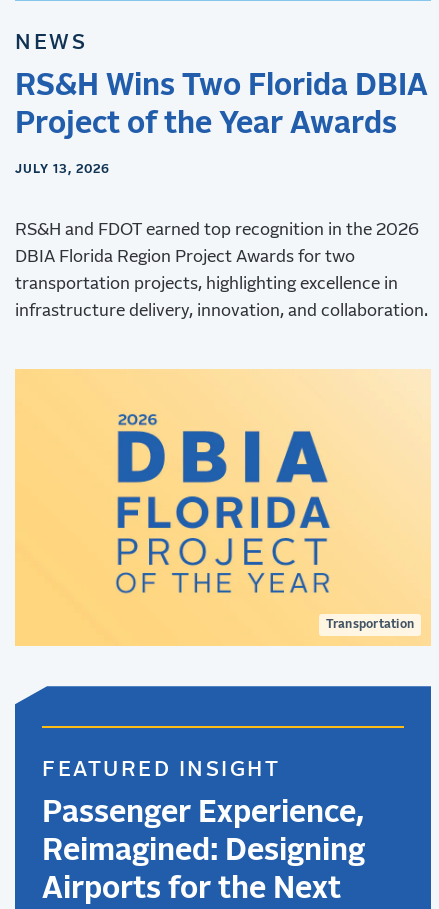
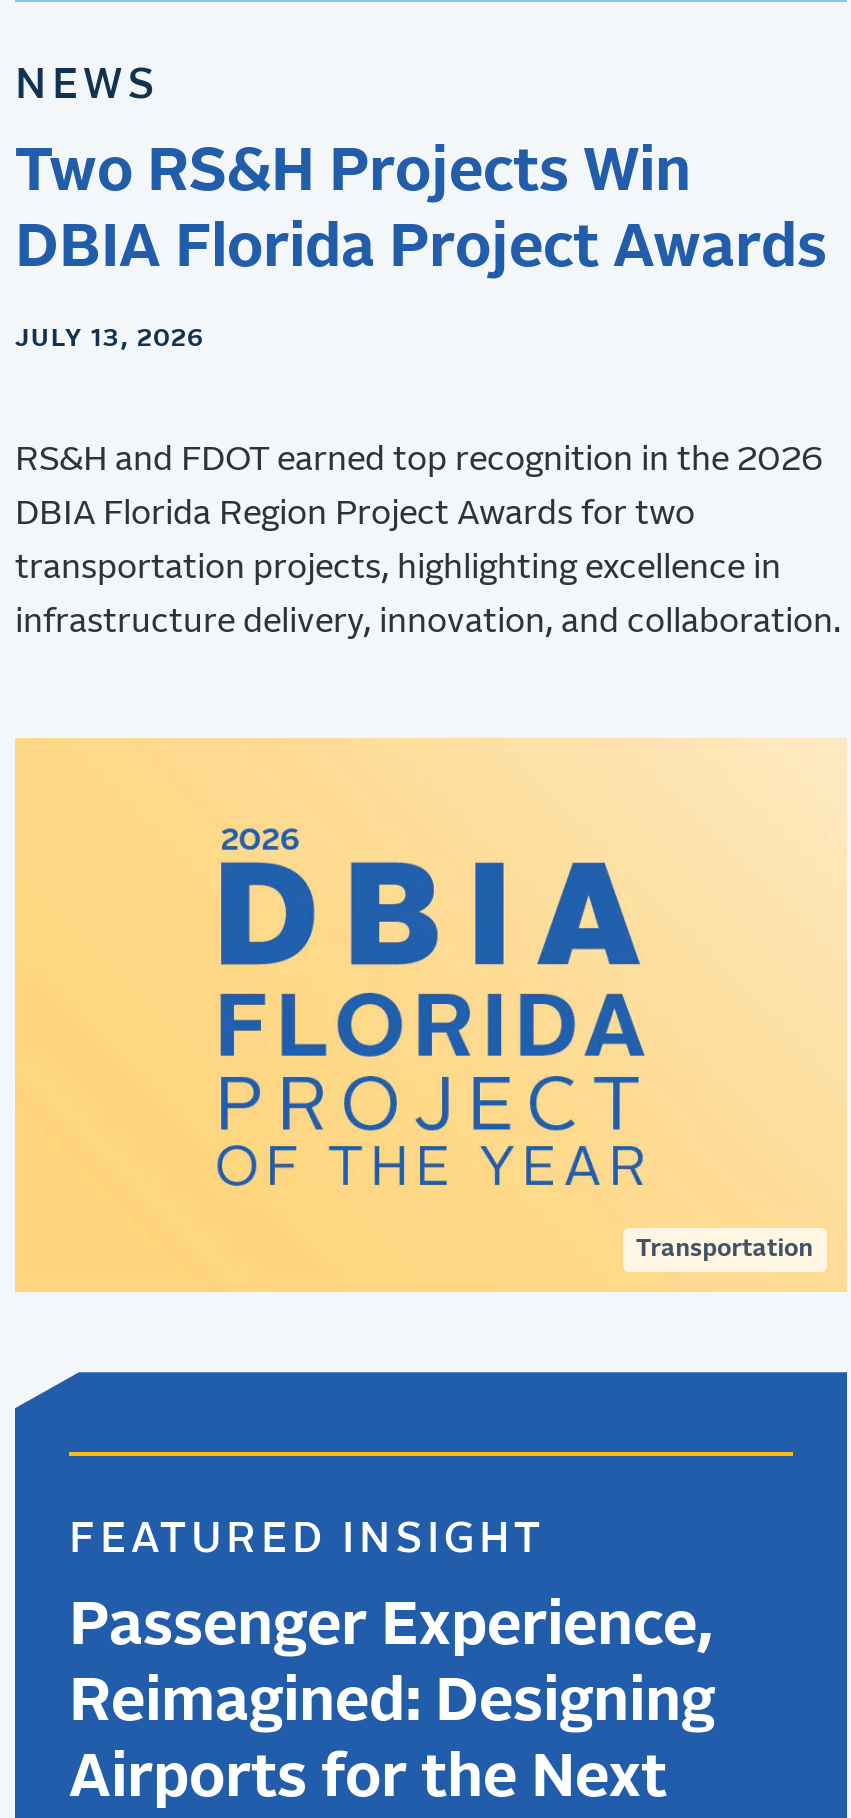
[15,71,428,139] RS&H Wins Two Florida DBIA | Project of the Year Awards -> [15,142,827,278] Two RS&H Projects Win | DBIA Florida Project Awards

